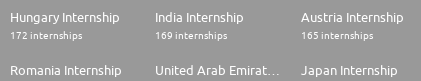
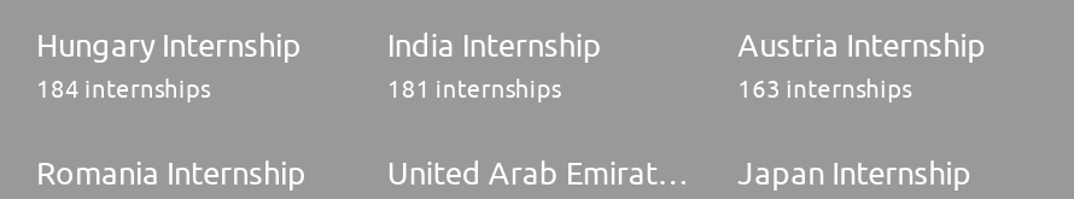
[10,29,82,41] 172 internships -> [36,74,210,103] 184 internships
[155,29,227,41] 169 internships -> [387,74,561,103] 181 internships
[301,29,373,41] 165 internships -> [738,74,912,103] 163 internships

